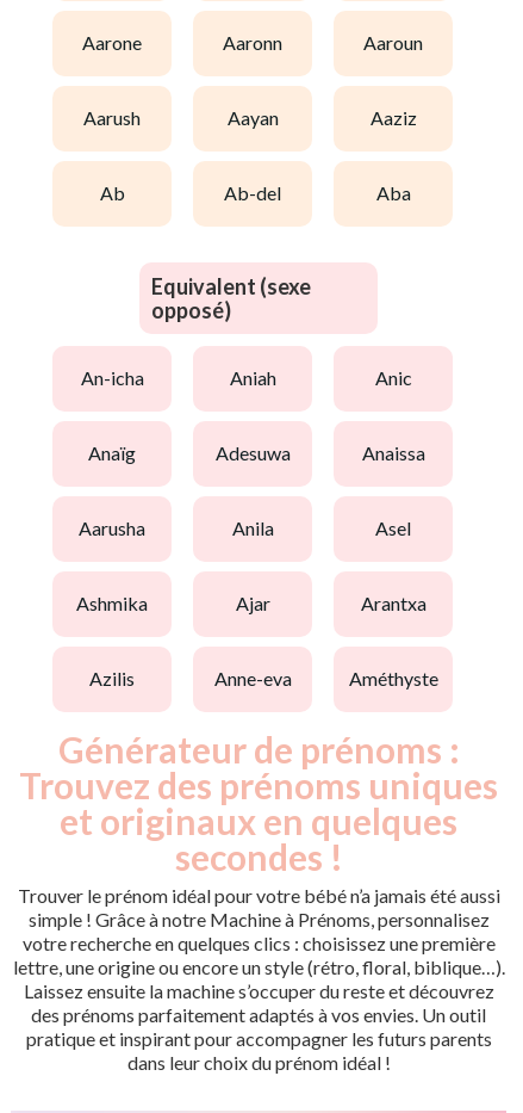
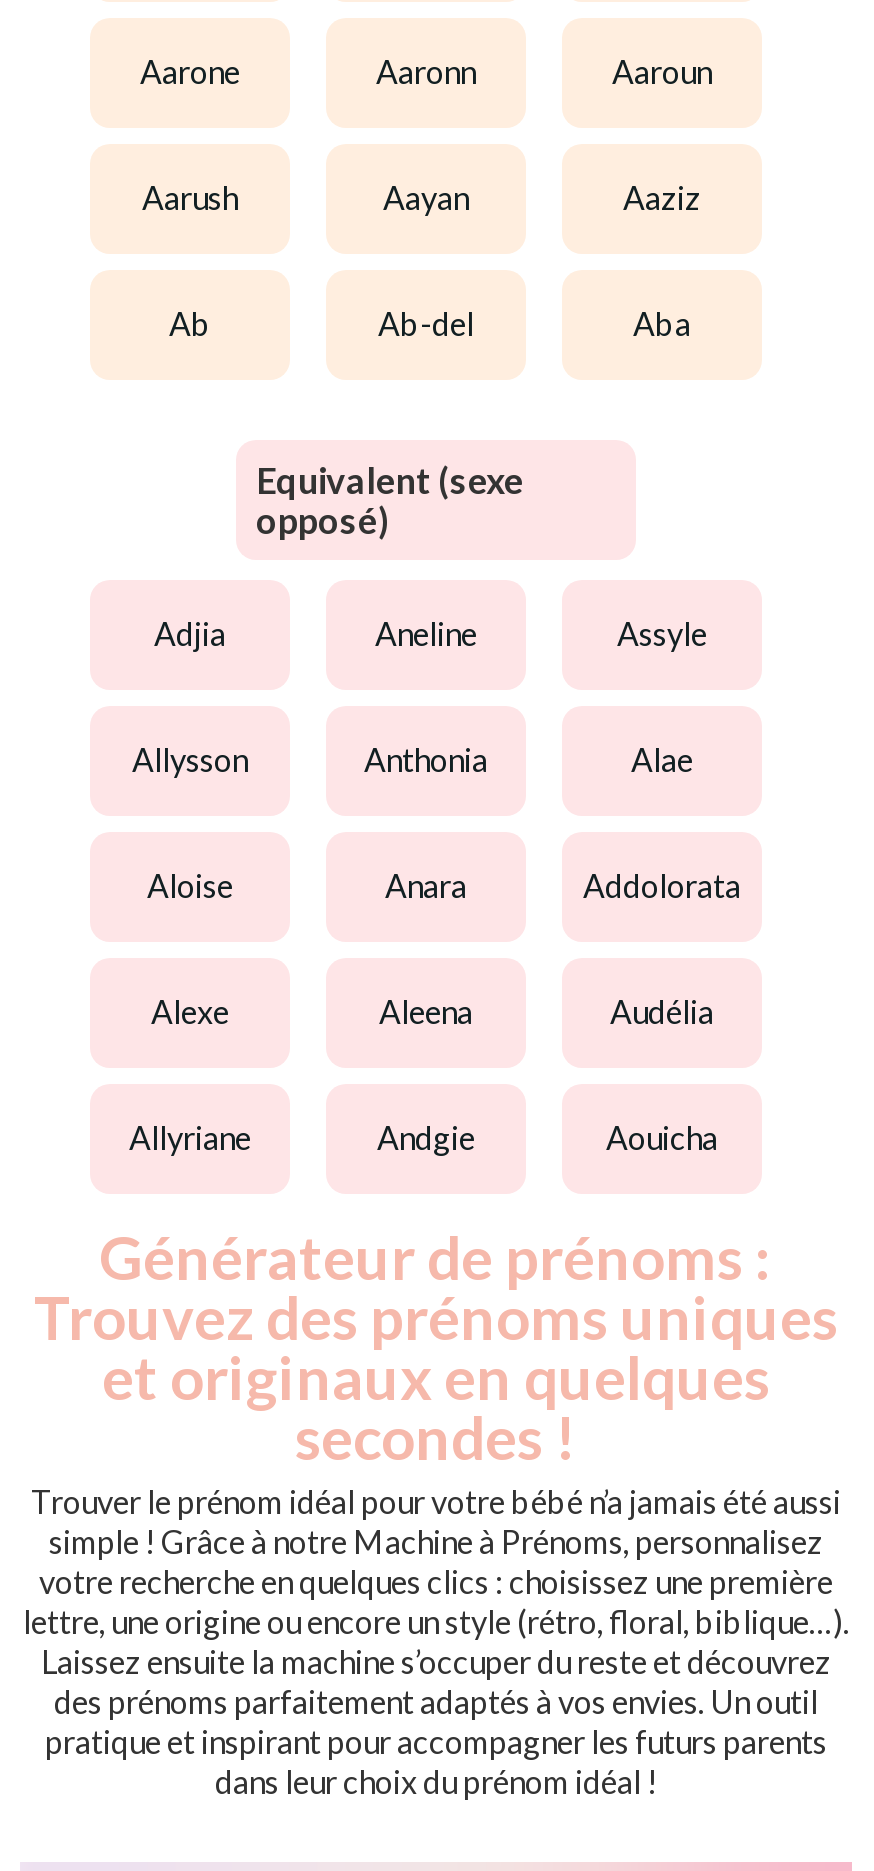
[94,366,412,389] an-icha | aniah | anic -> [176,614,707,652] adjia | aneline | assyle
[101,442,425,464] anaïg | adesuwa | anaissa -> [154,740,693,778] allysson | anthonia | alae
[92,517,411,539] aarusha | anila | asel -> [169,866,741,904] aloise | anara | addolorata
[89,592,426,614] ashmika | ajar | arantxa -> [173,992,714,1030] alexe | aleena | audélia
[102,667,438,690] azilis | anne-eva | améthyste -> [151,1118,718,1156] allyriane | andgie | aouicha

